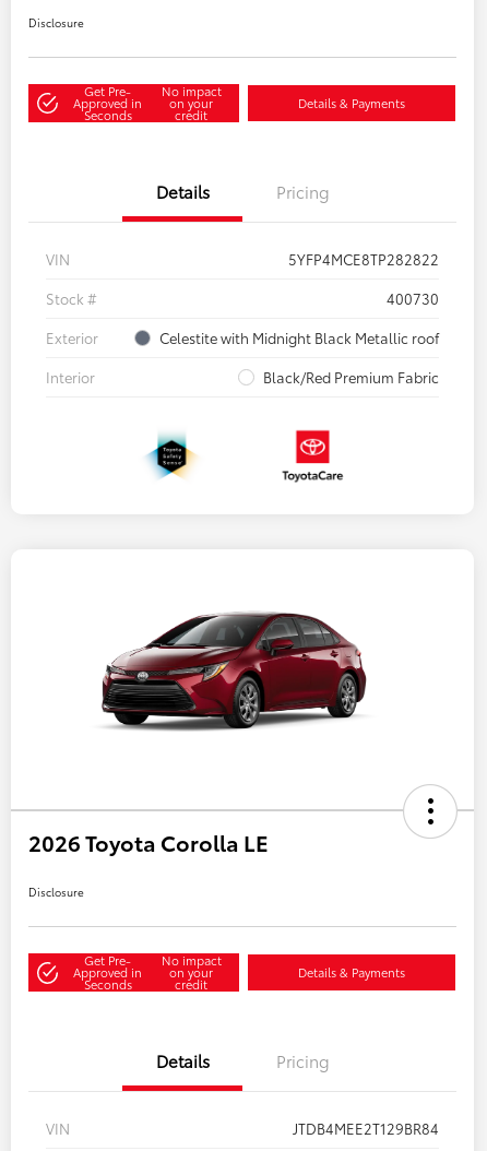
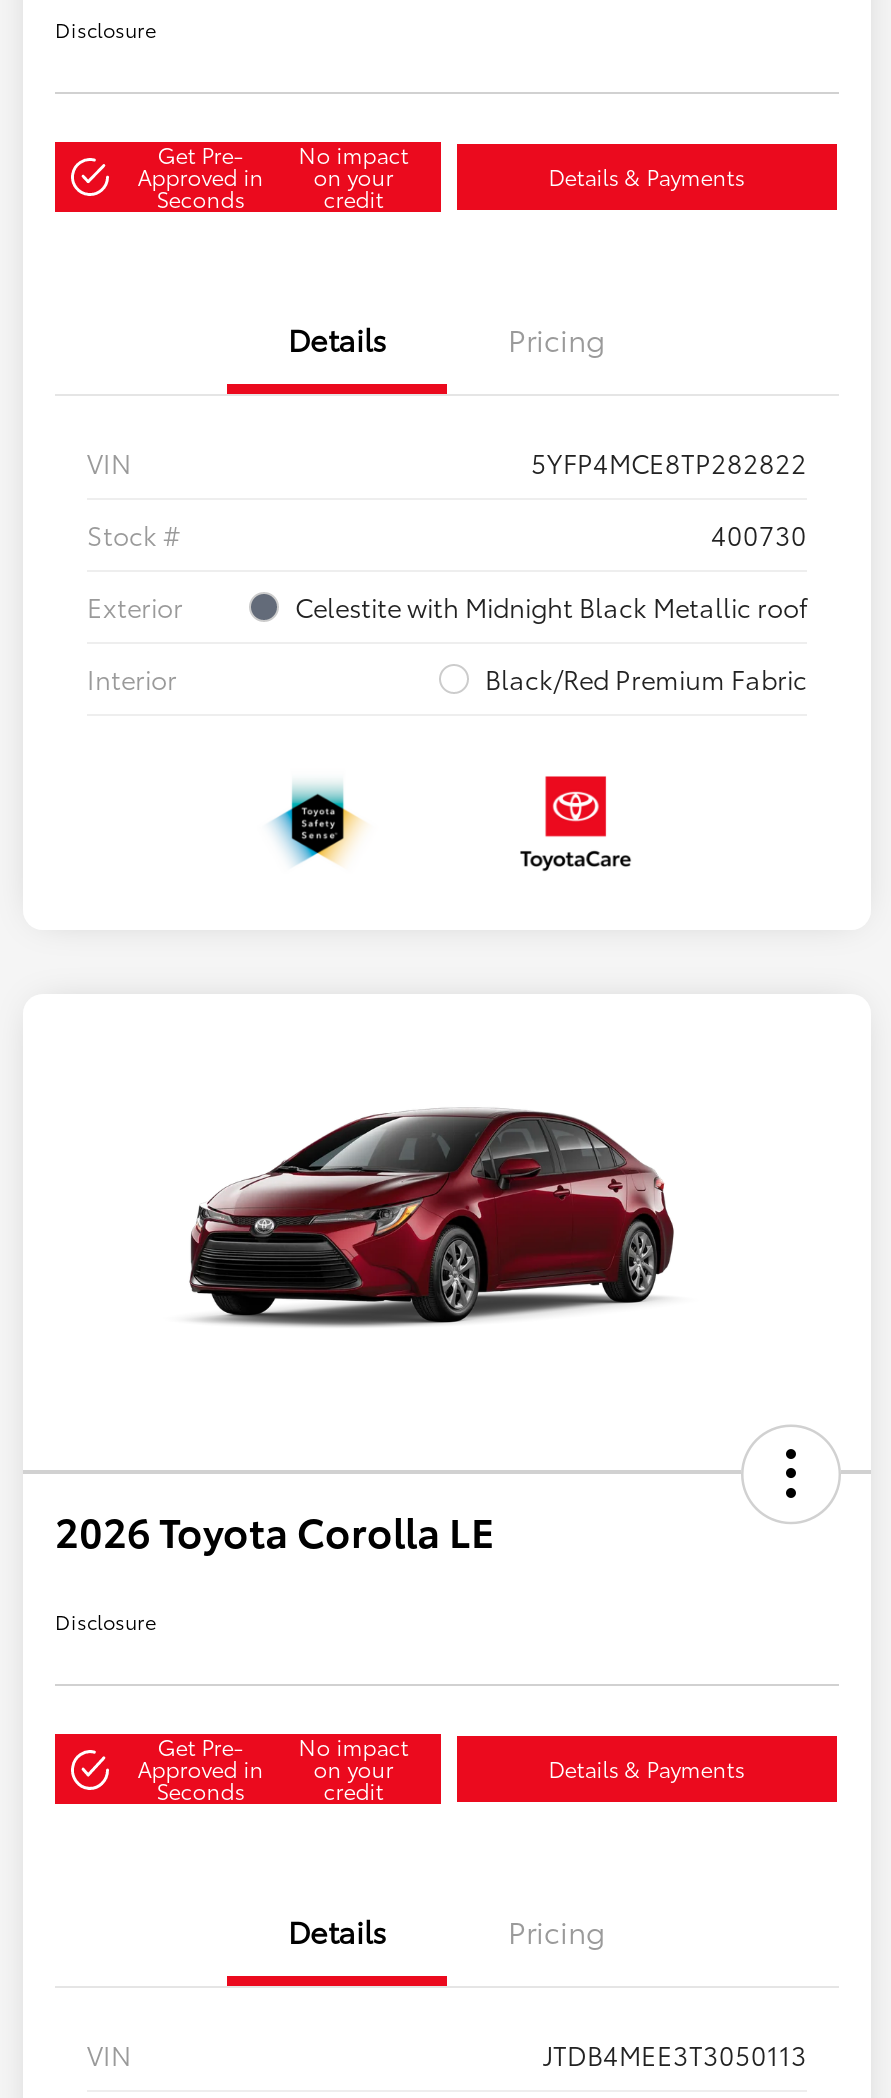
[293,1119,439,1138] JTDB4MEE2T129BR84 -> [543,2037,807,2073] JTDB4MEE3T3050113

